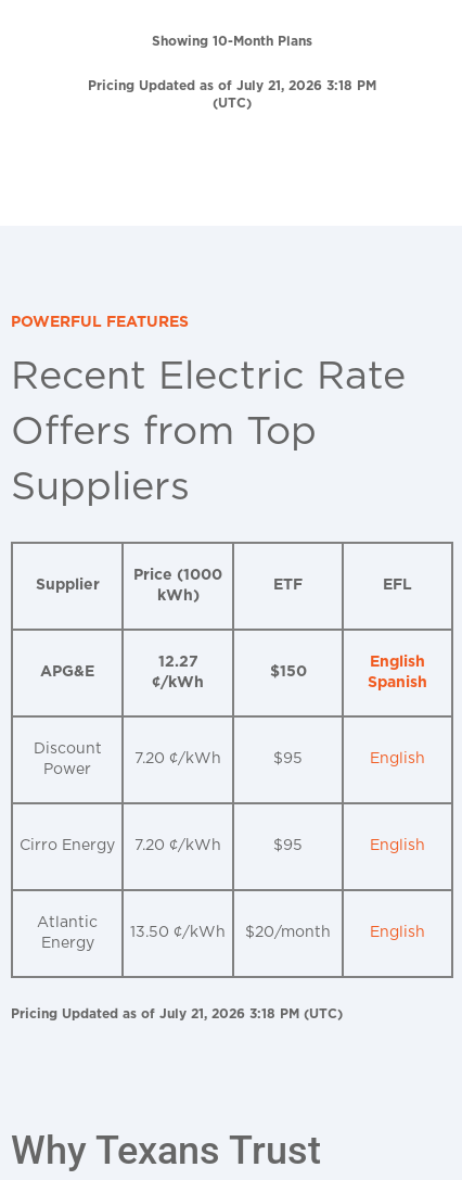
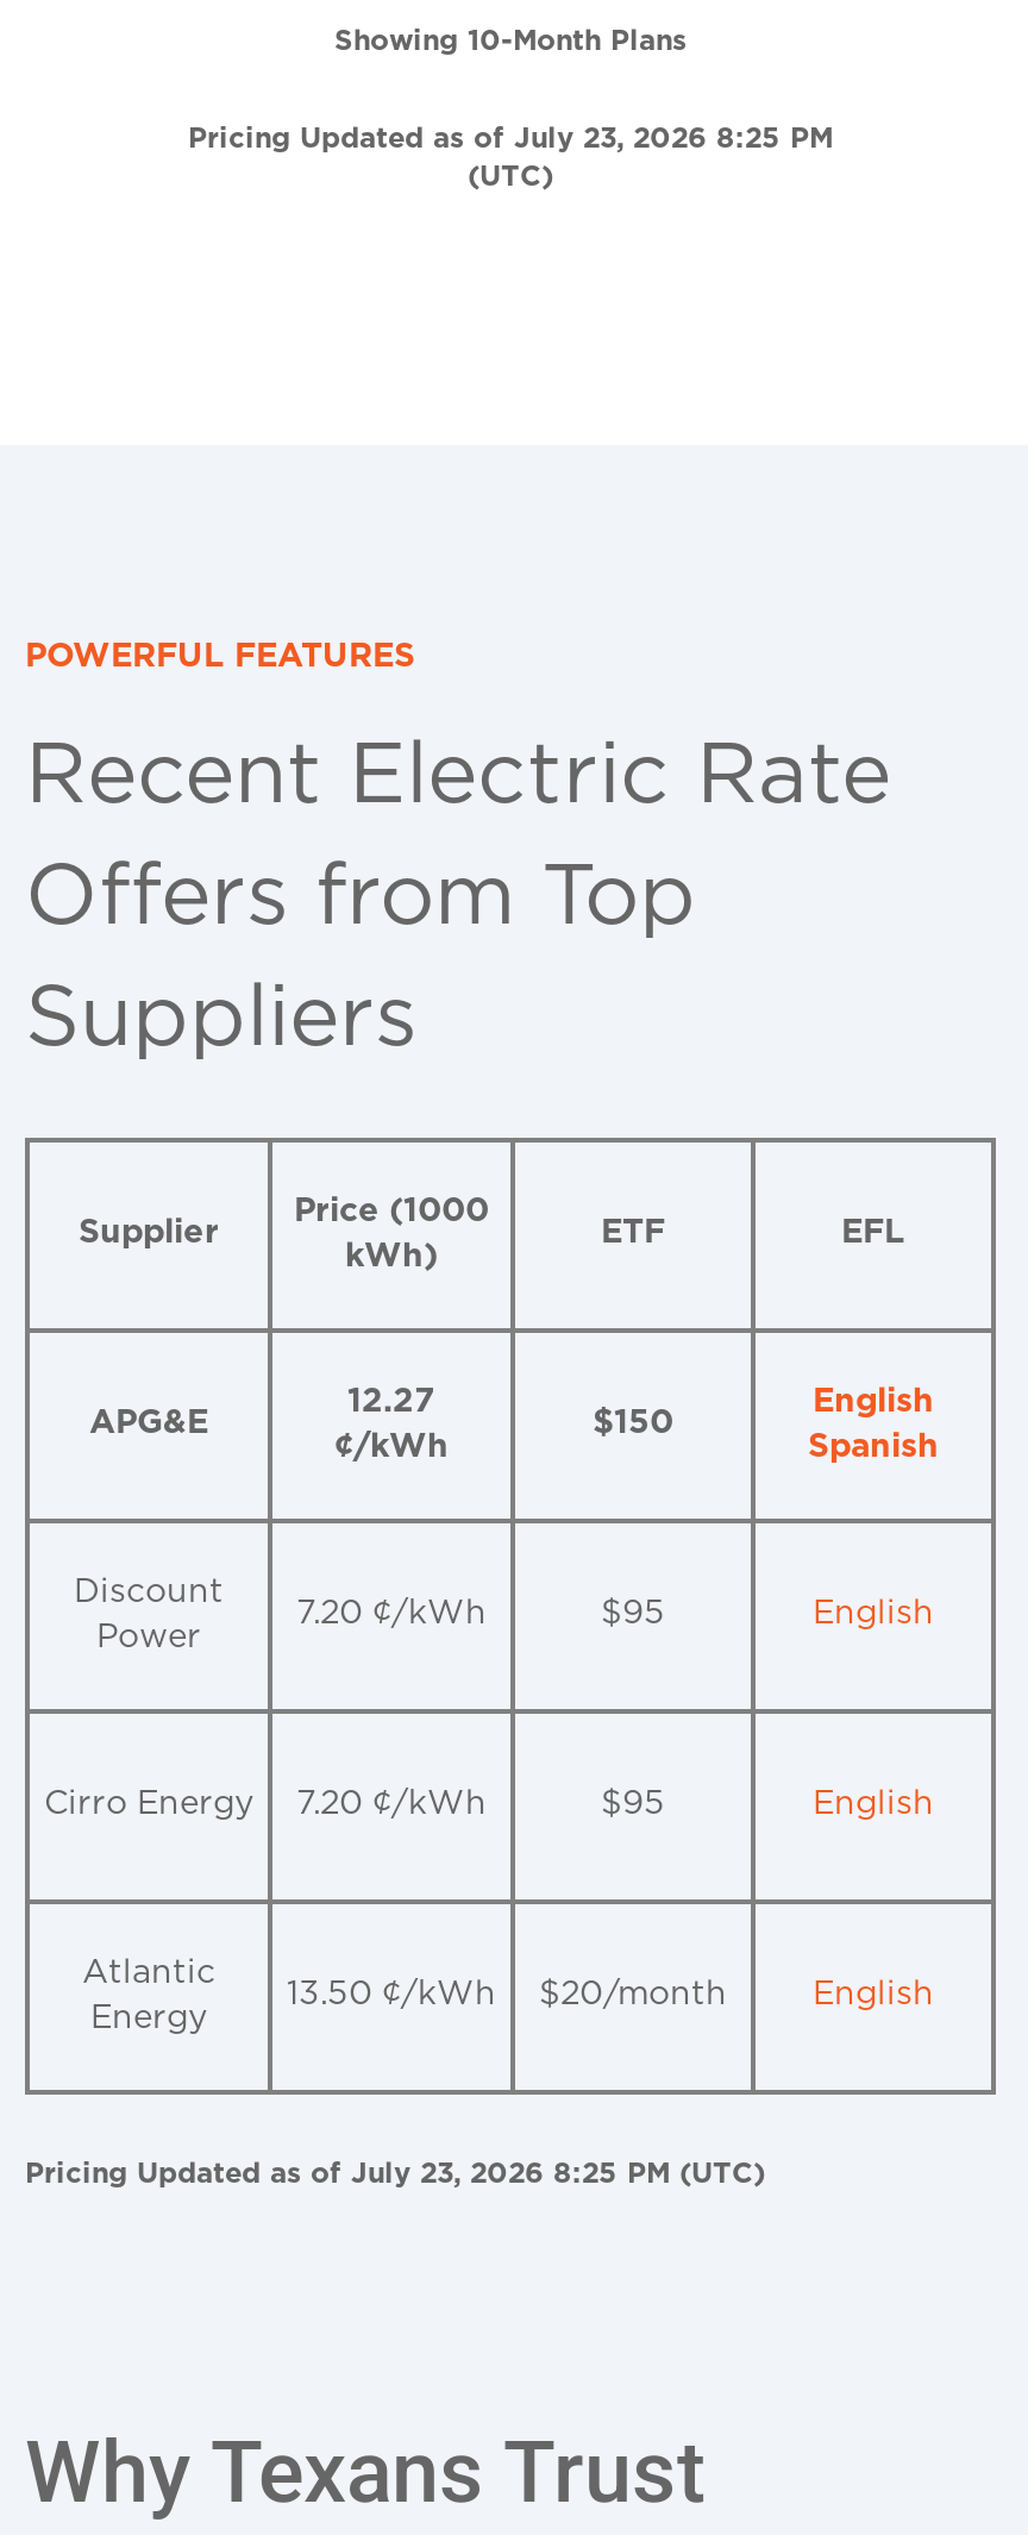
[88,79,376,92] Pricing Updated as of July 21, 2026 3:18 PM -> [188,124,833,153] Pricing Updated as of July 23, 2026 8:25 PM
[11,1008,343,1021] Pricing Updated as of July 21, 2026 3:18 PM (UTC) -> [25,2159,765,2188] Pricing Updated as of July 23, 2026 8:25 PM (UTC)

